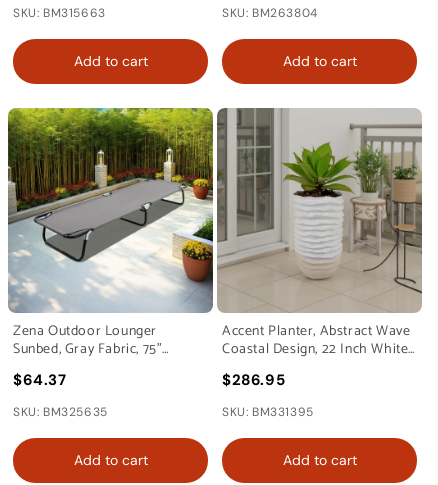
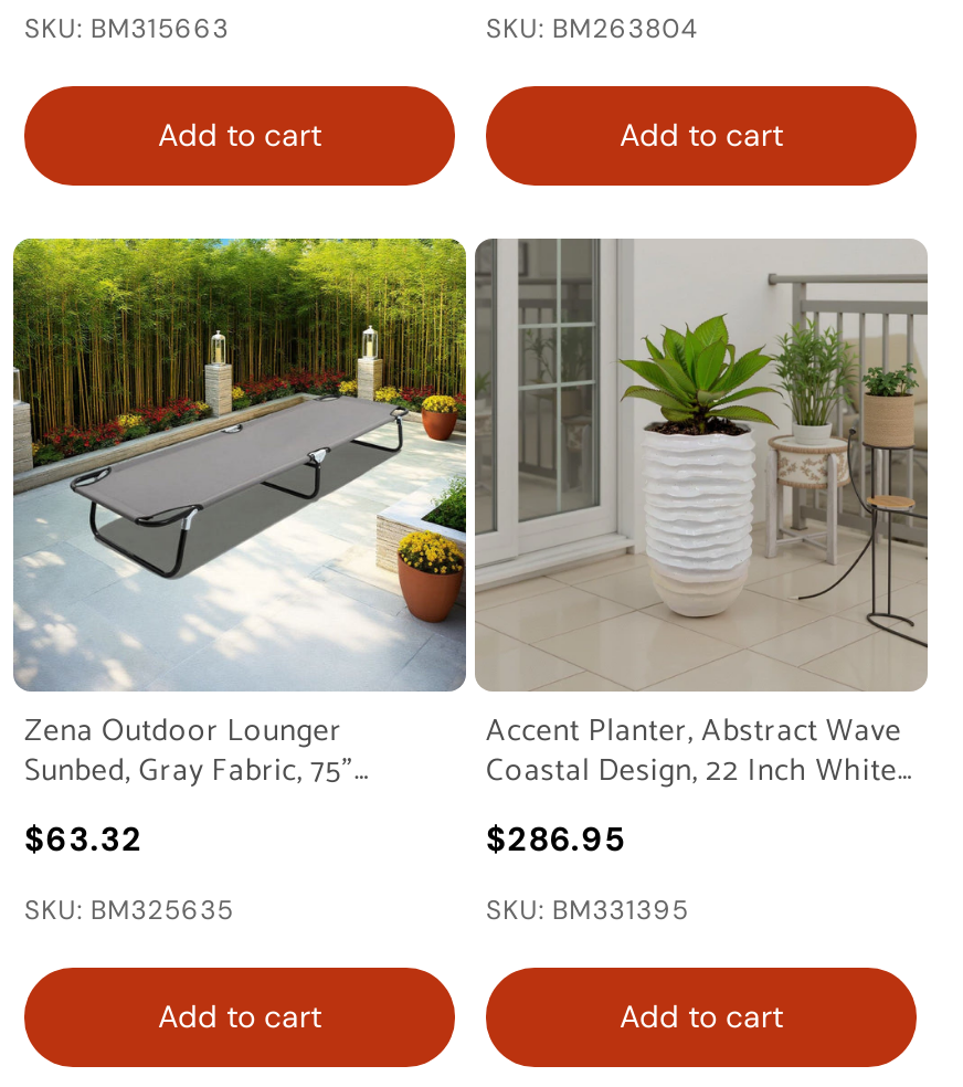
[13,370,67,390] $64.37 -> [24,816,143,861] $63.32

